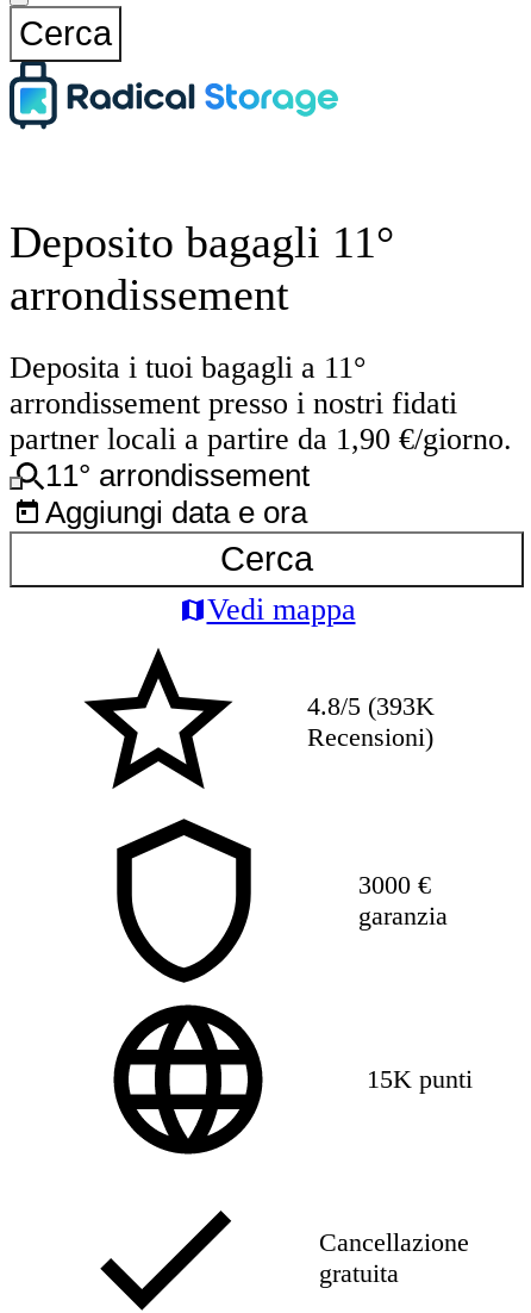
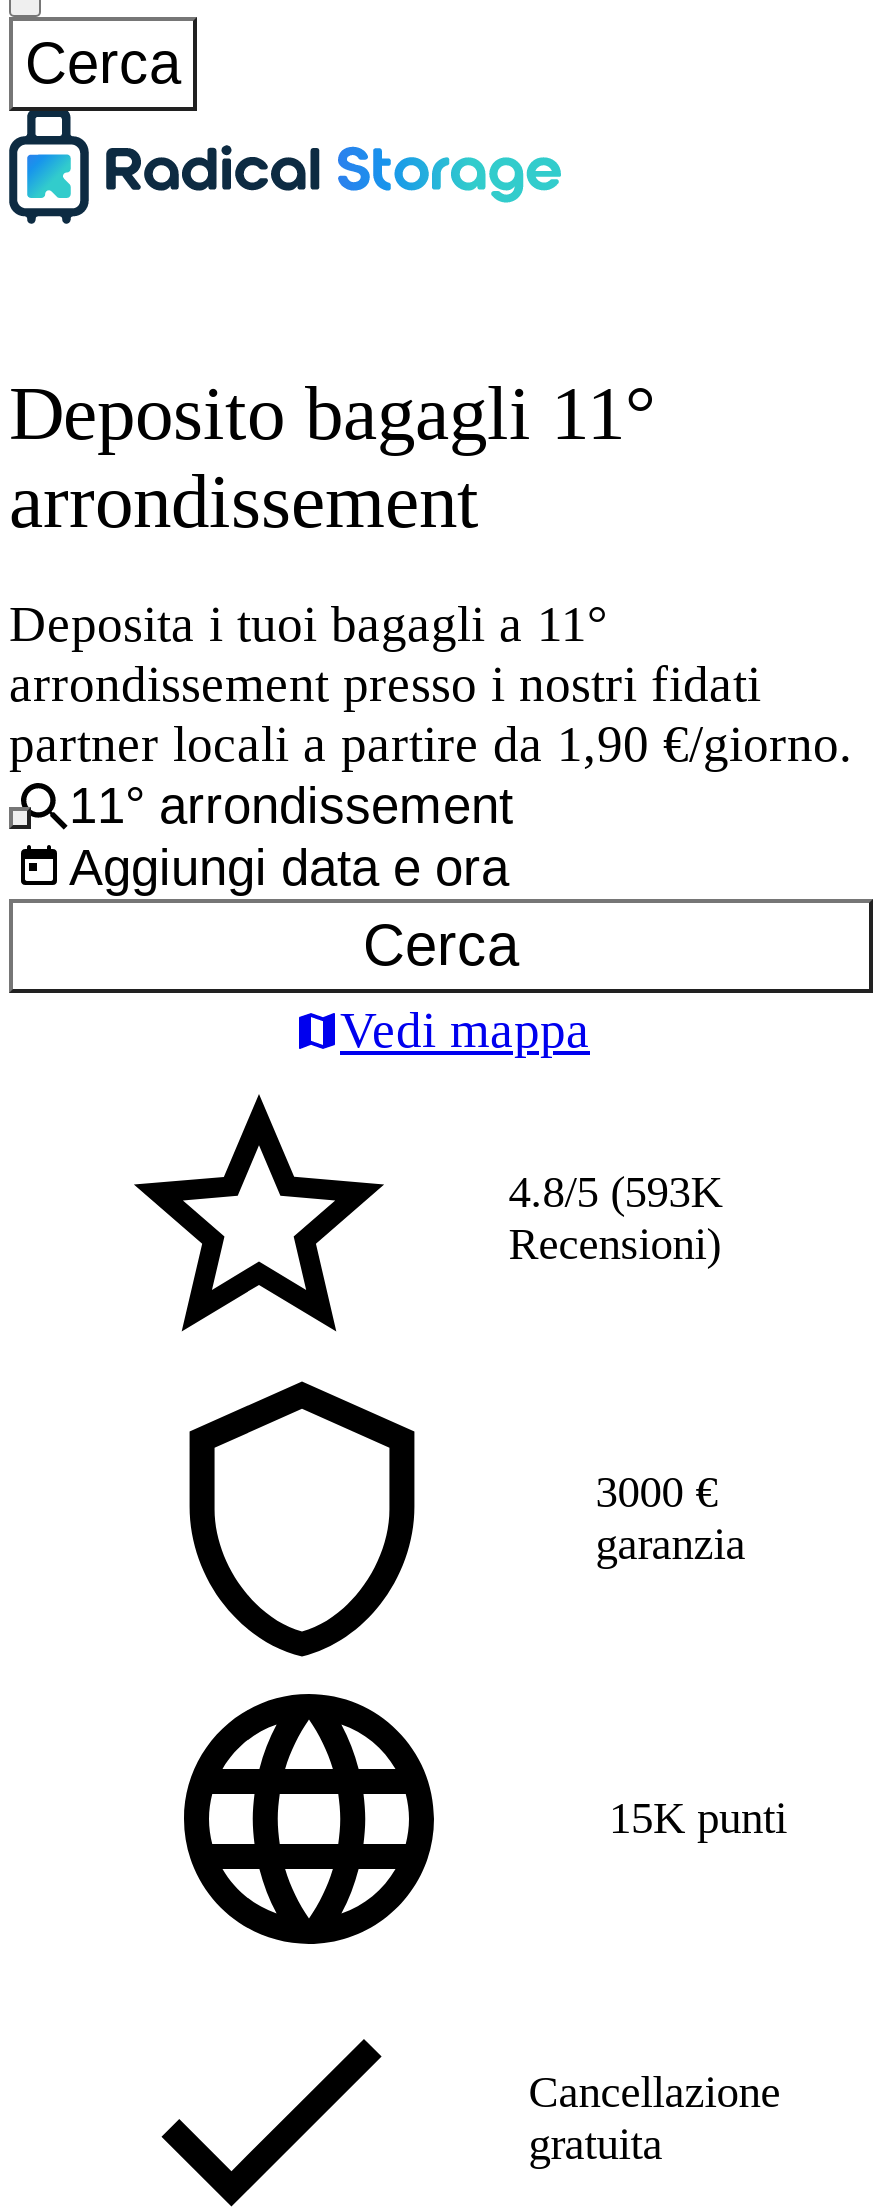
[307,692,434,721] 4.8/5 (393K -> [508,1168,722,1218] 4.8/5 (593K

